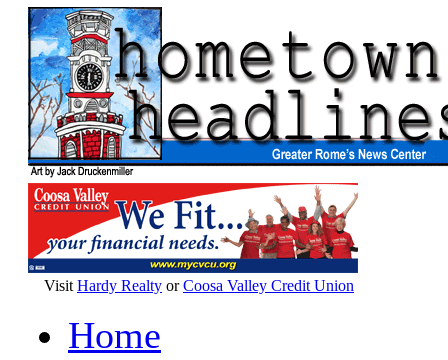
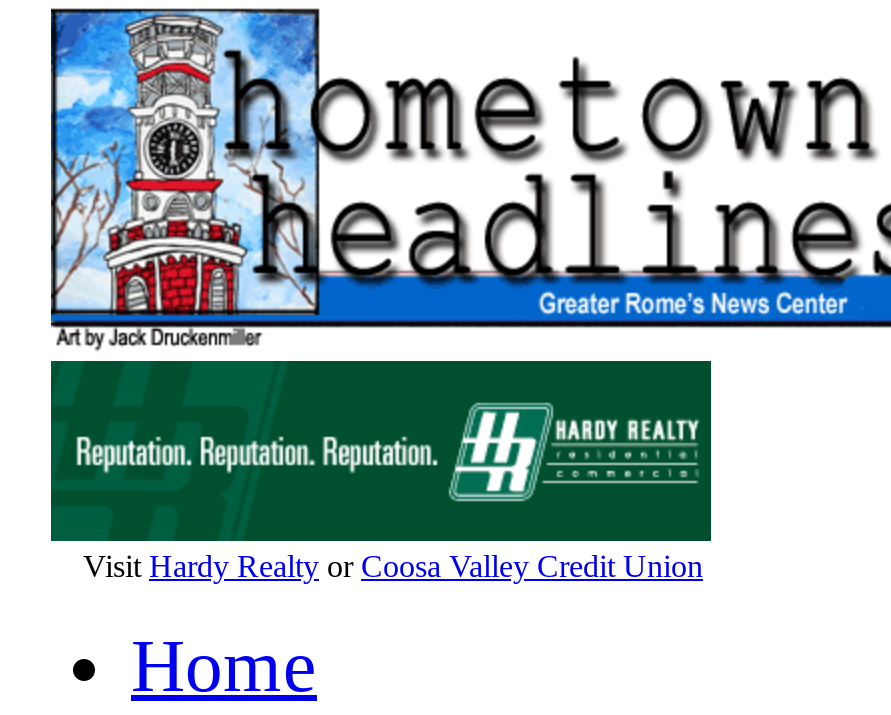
[27,182,359,273] [image] -> [49,359,713,541] [image]

